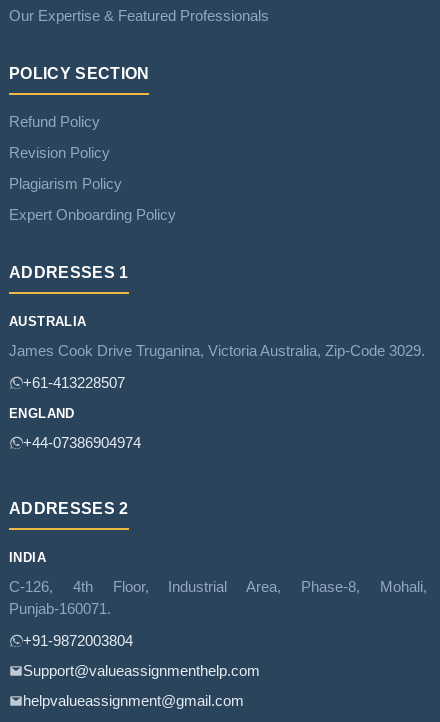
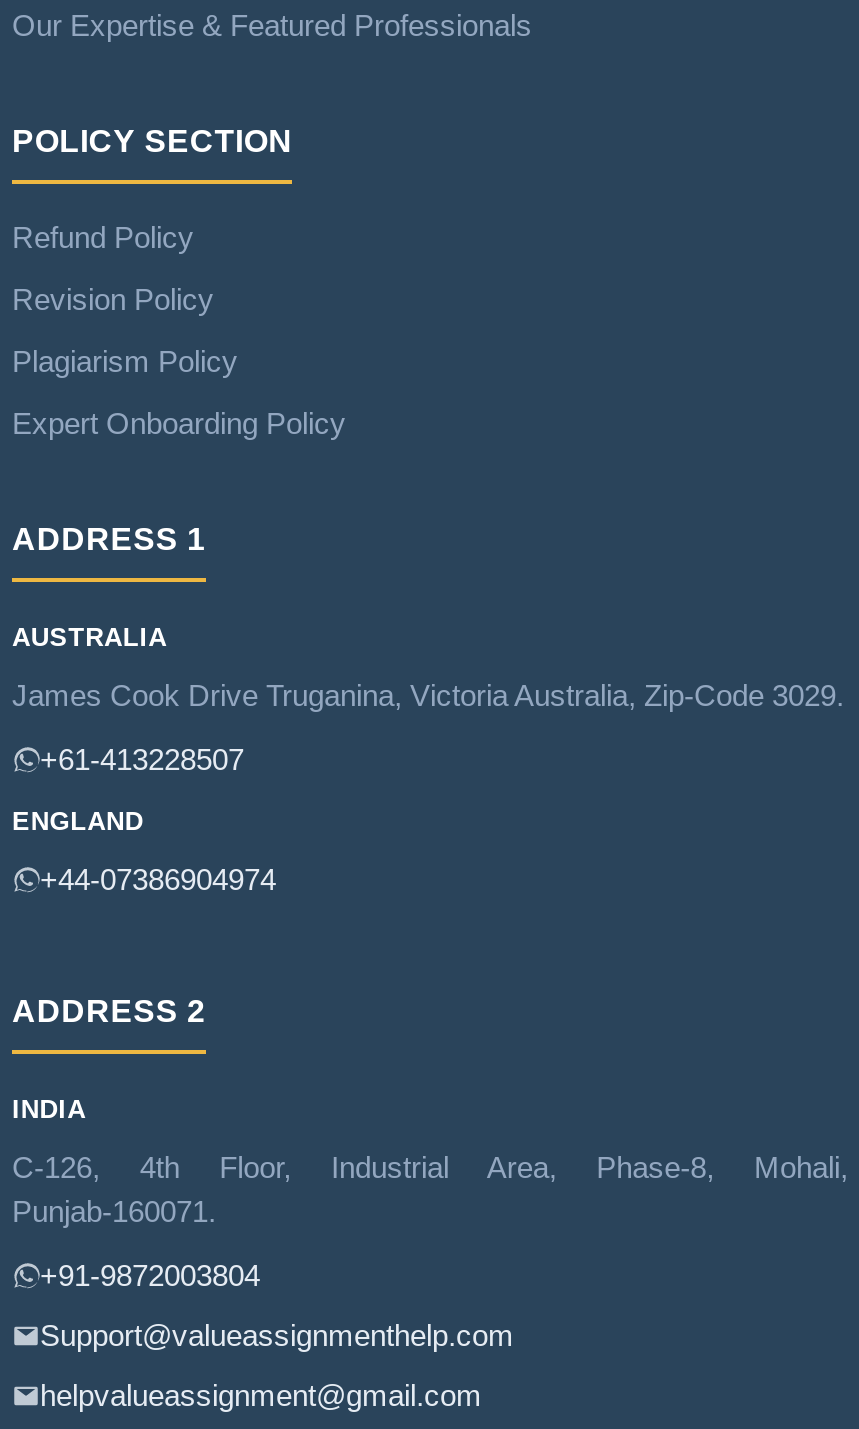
[9,264,128,281] ADDRESSES 1 -> [12,523,206,557] ADDRESS 1
[9,500,128,517] ADDRESSES 2 -> [12,995,206,1029] ADDRESS 2

